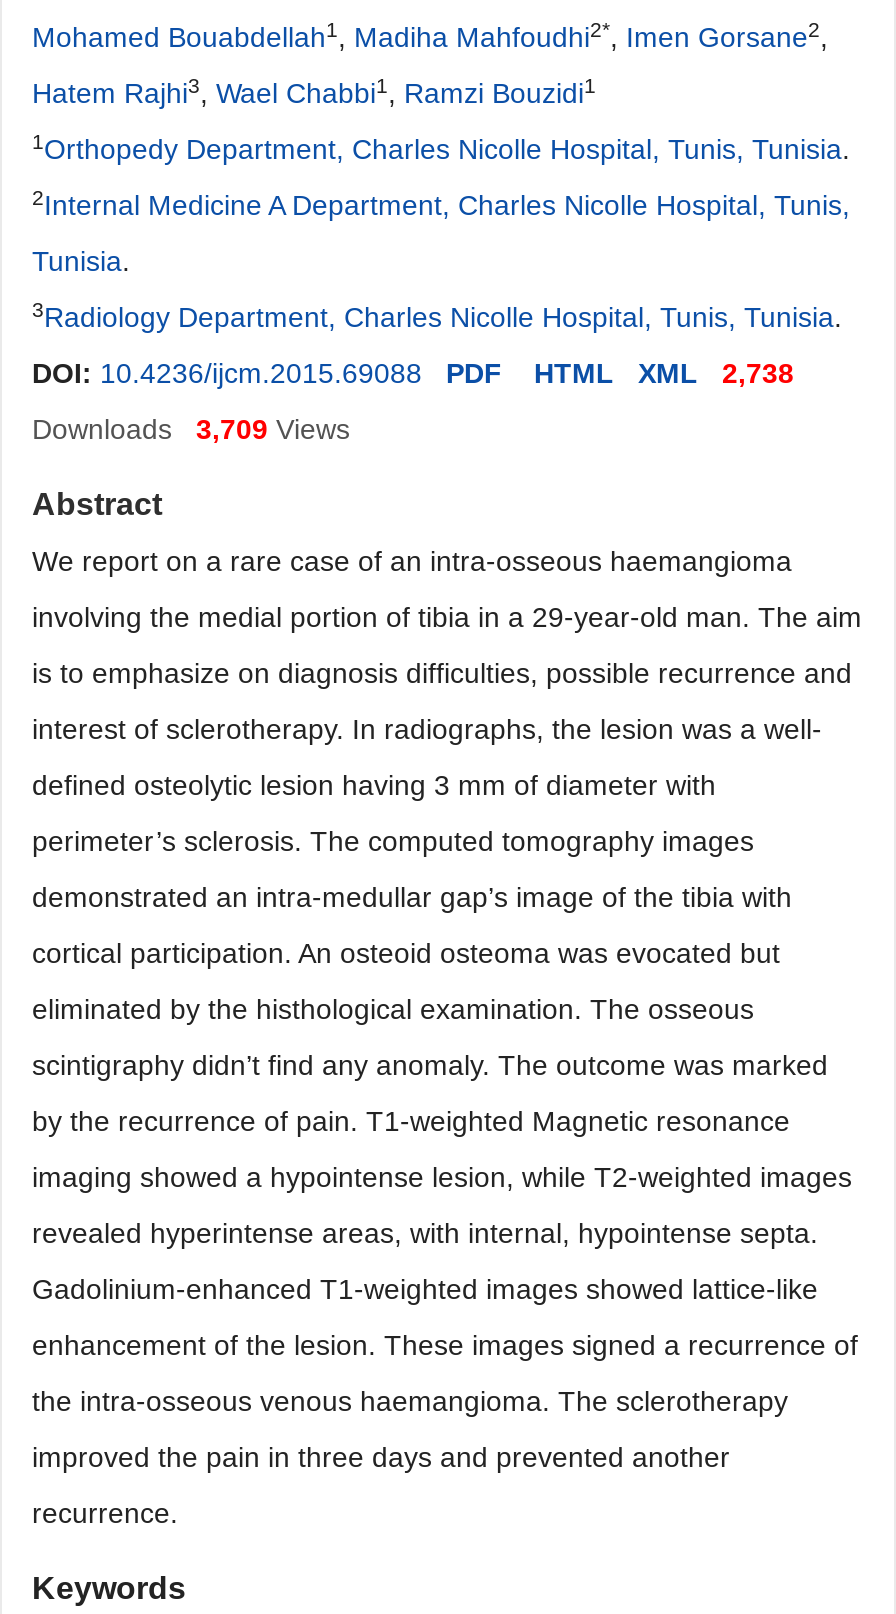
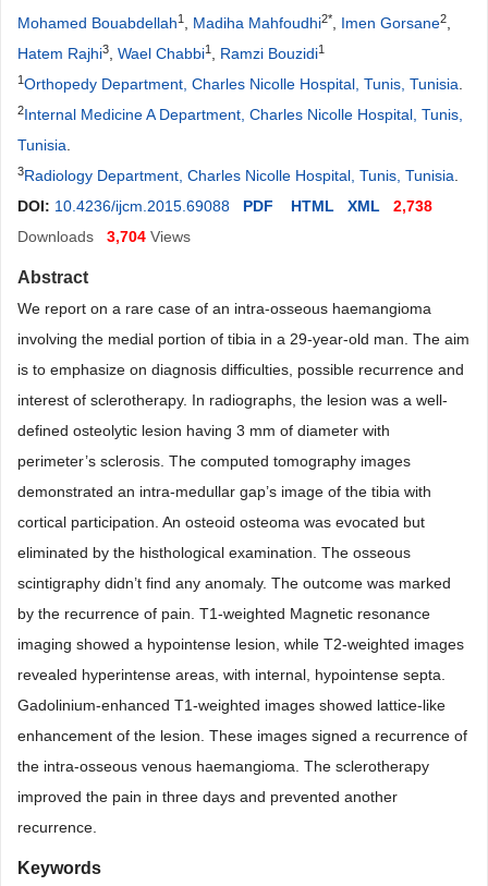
[32,413,350,445] Downloads 3,709 Views -> [17,228,191,245] Downloads 3,704 Views

